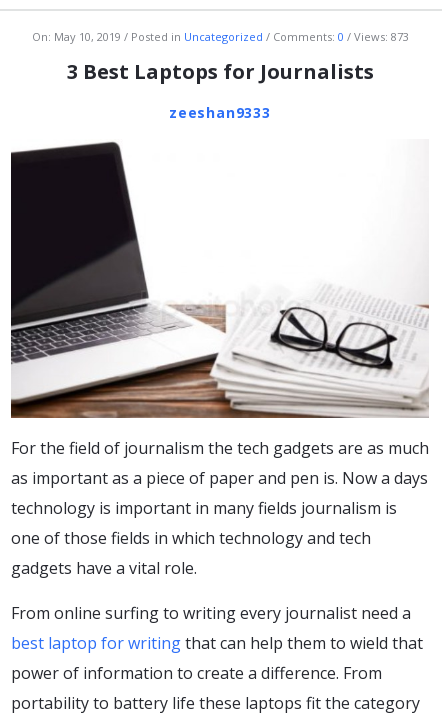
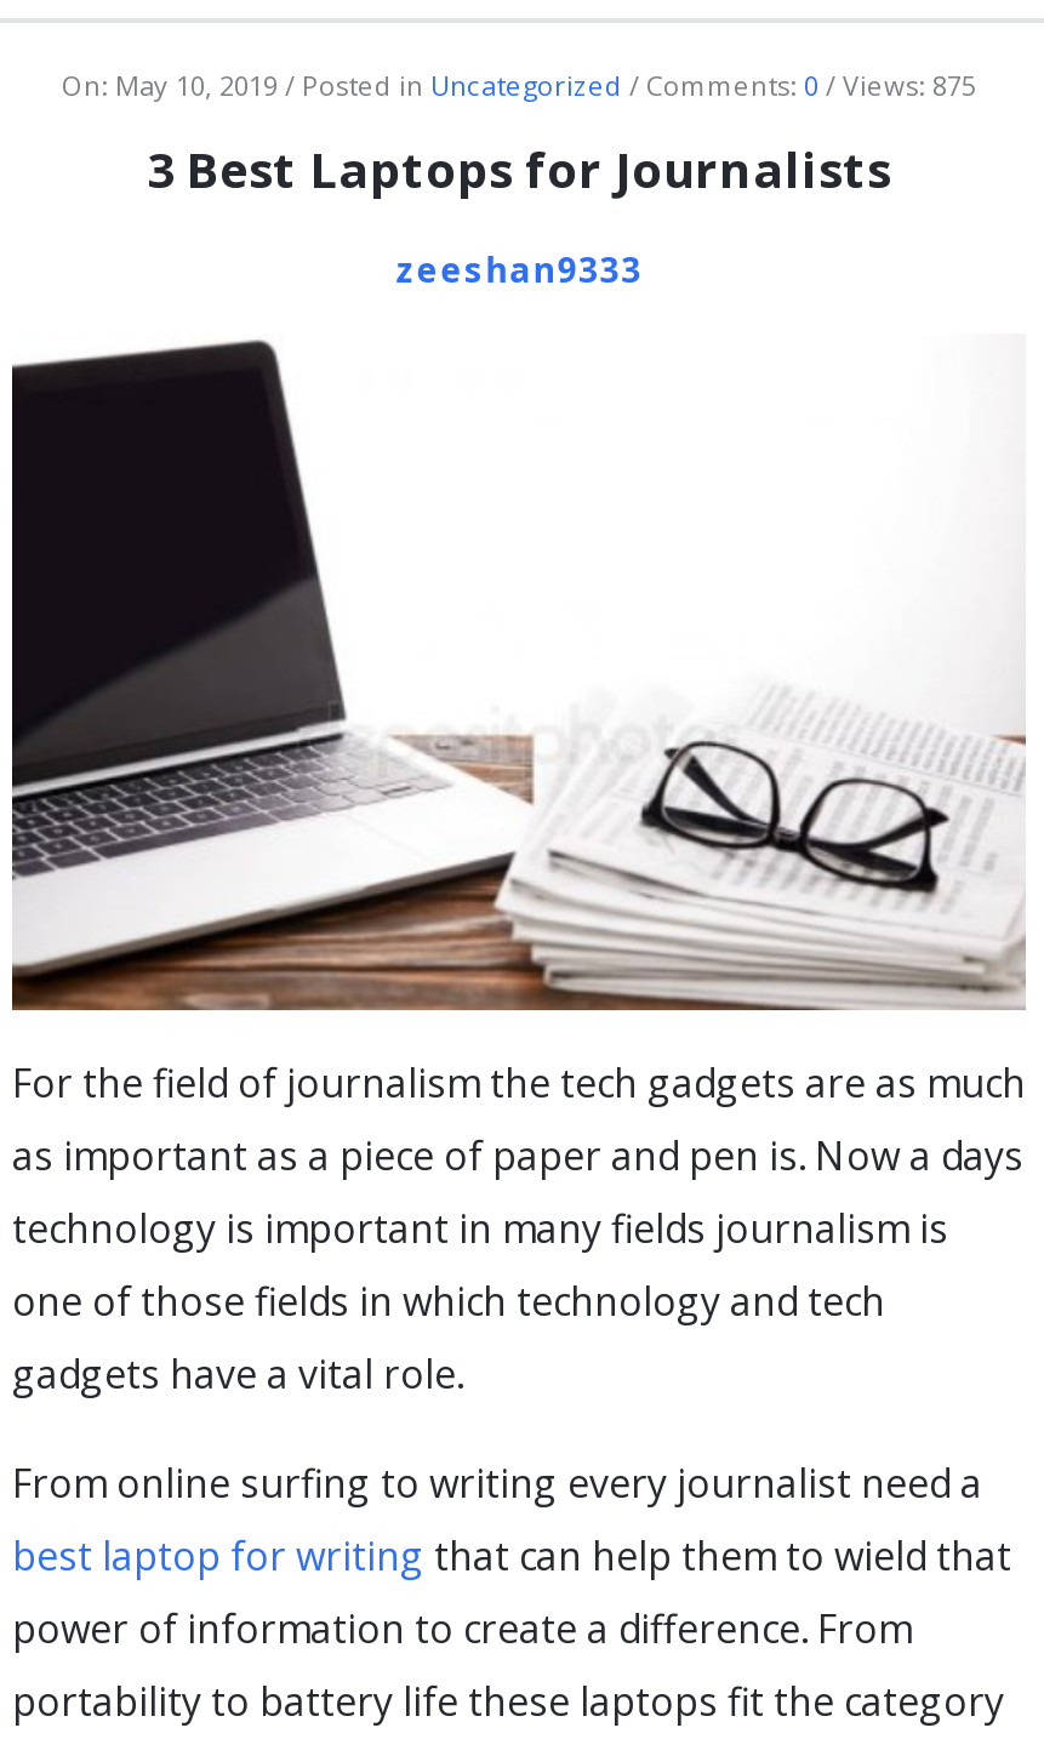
[272,29,408,44] Comments: 0 Views: 873 -> [646,67,976,103] Comments: 0 Views: 875

